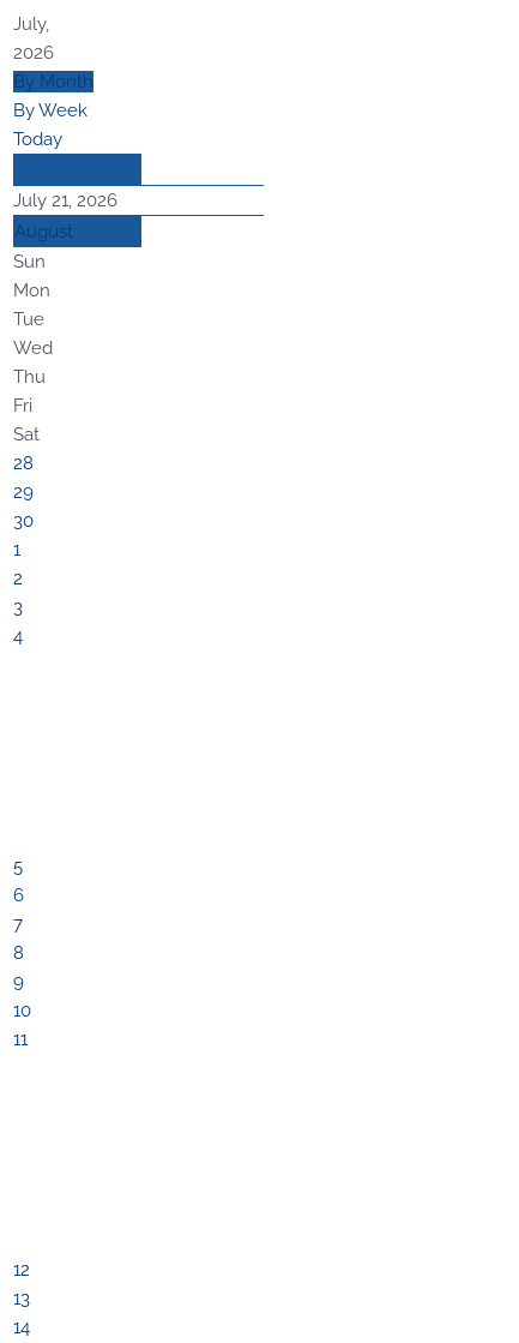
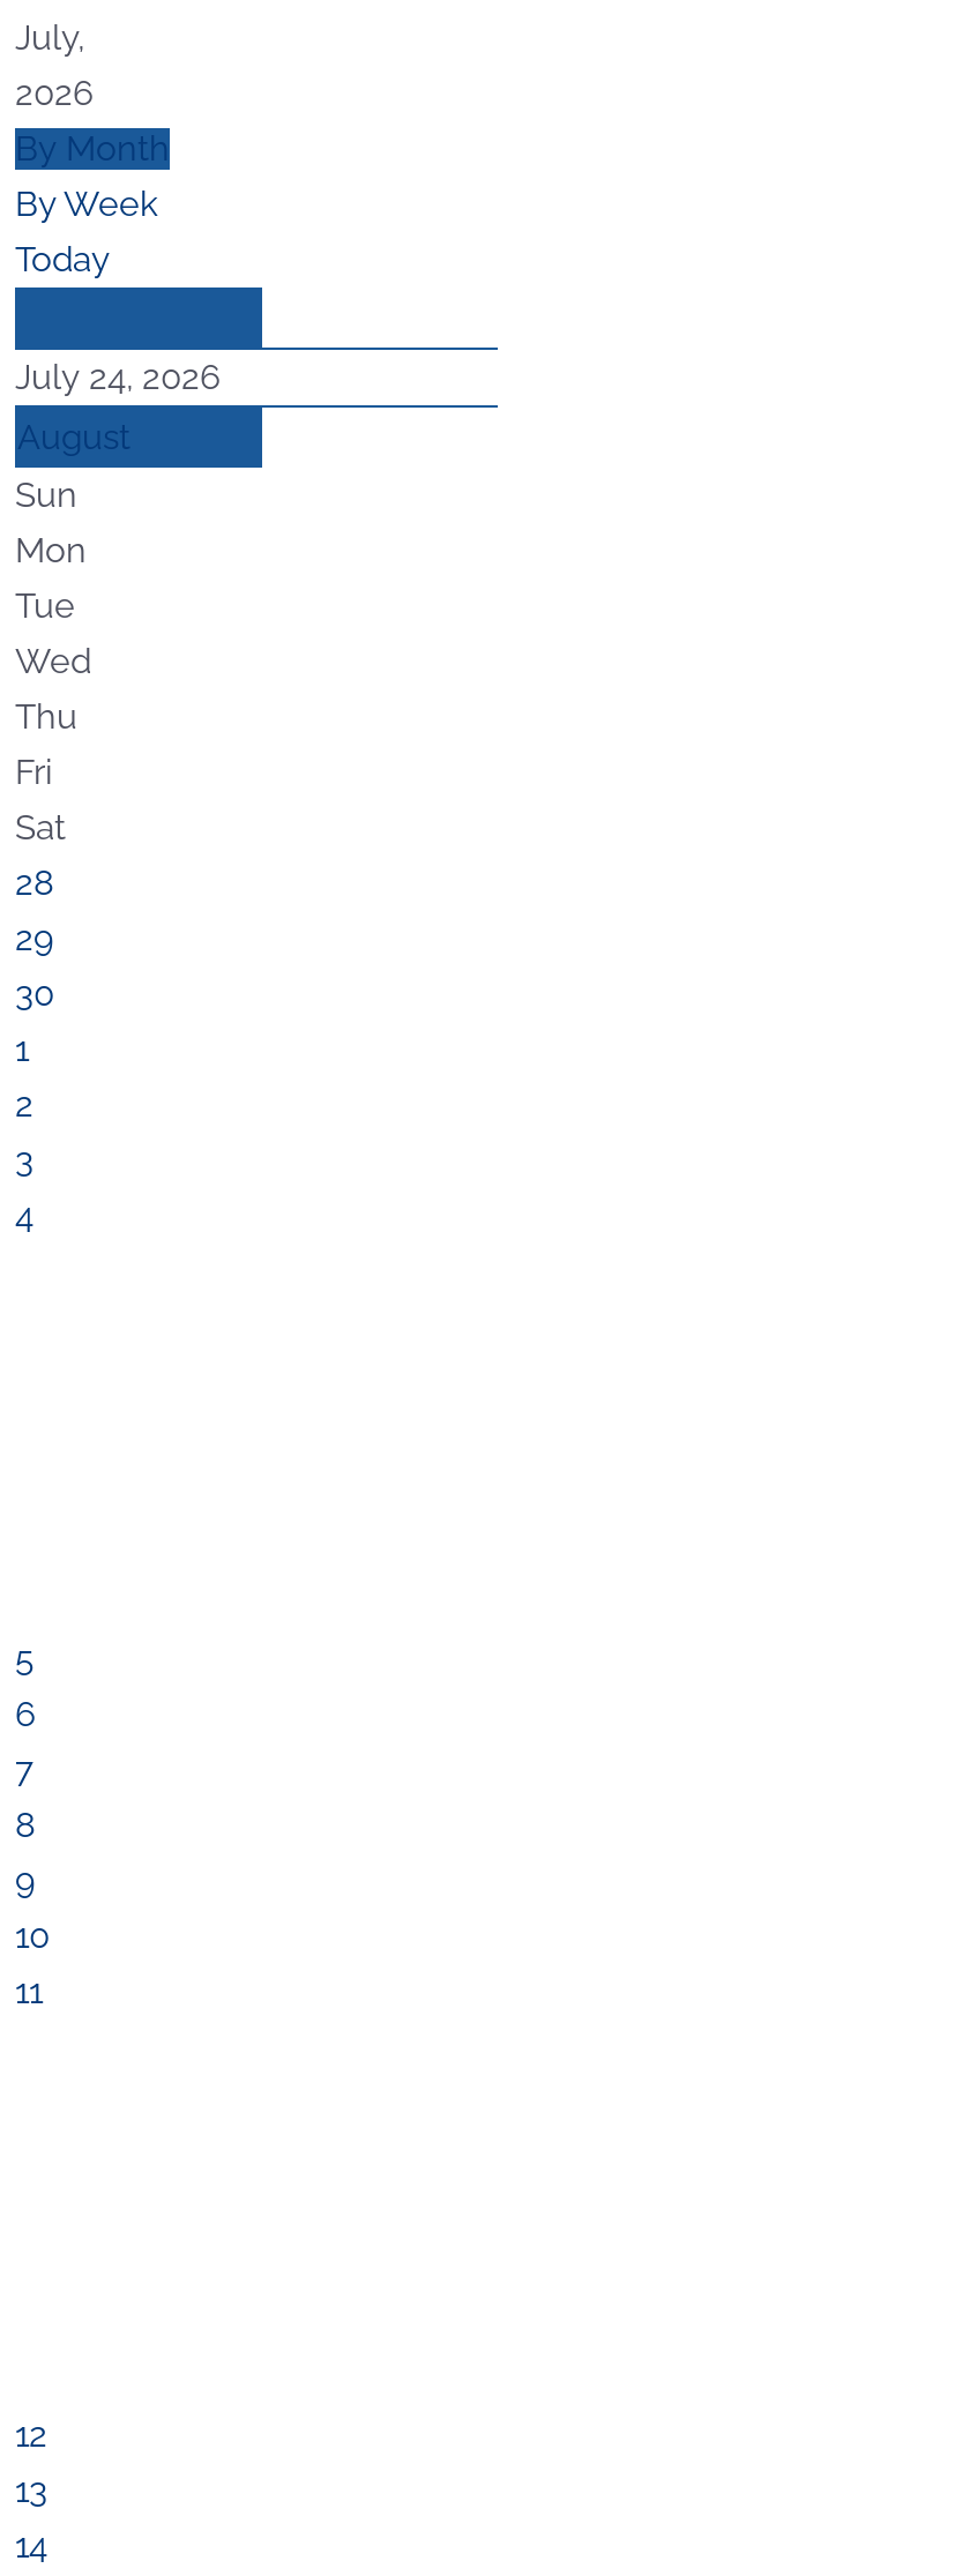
[13,190,117,211] July 21, 2026 -> [15,357,221,398] July 24, 2026

